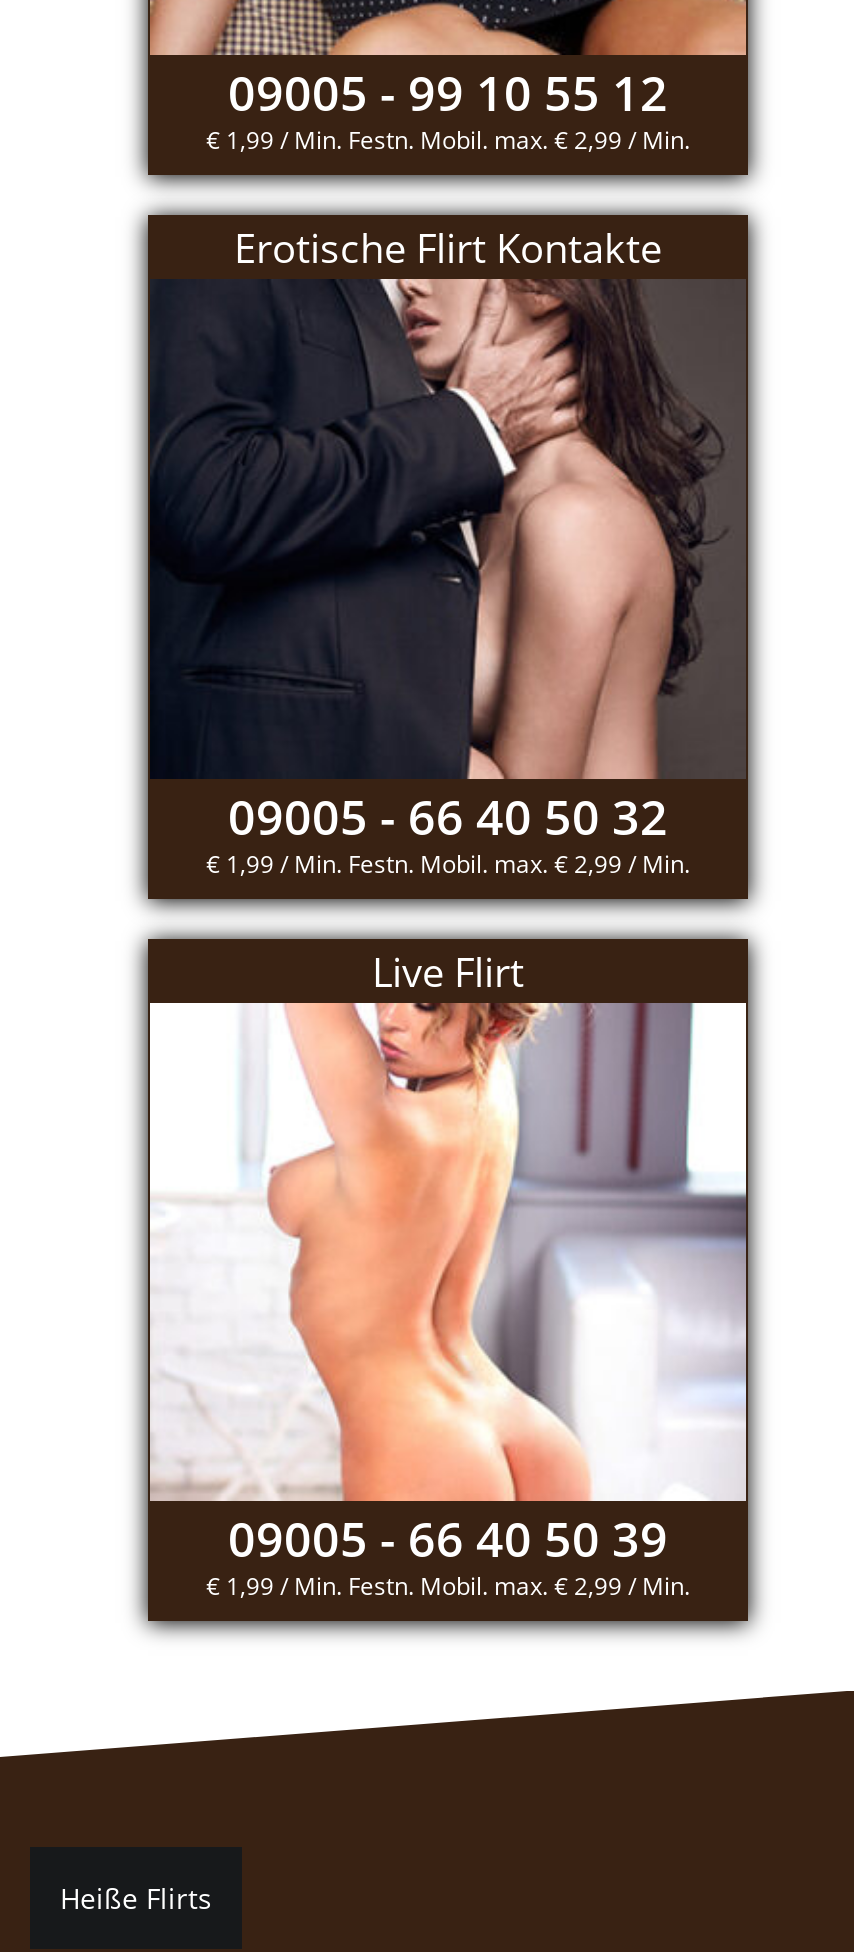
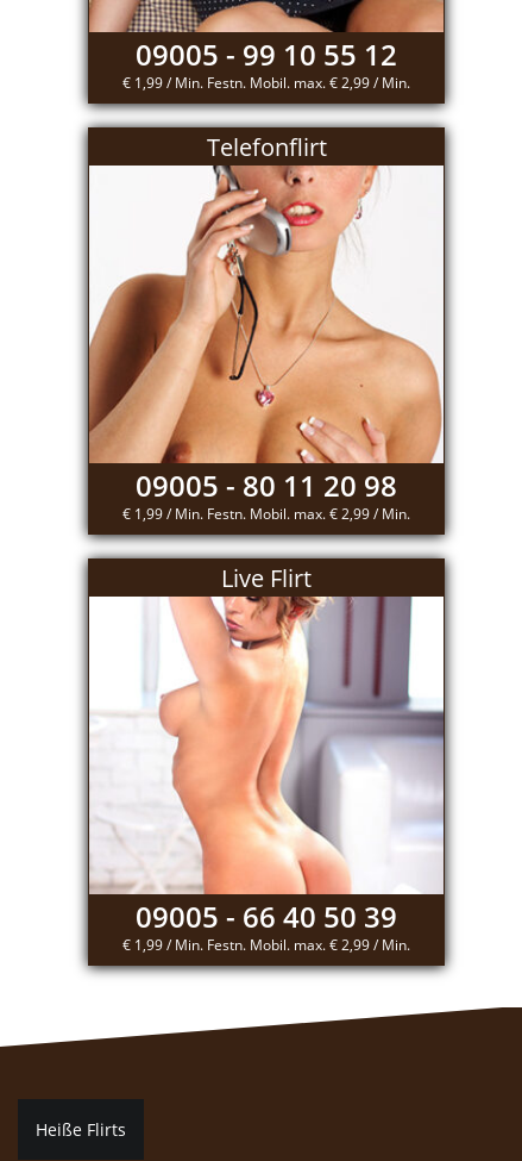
[234,220,662,274] Erotische Flirt Kontakte -> [206,131,326,163] Telefonflirt
[148,278,748,848] [image] | 09005 - 66 40 50 32 -> [88,164,444,505] [image] | 09005 - 80 11 20 98

